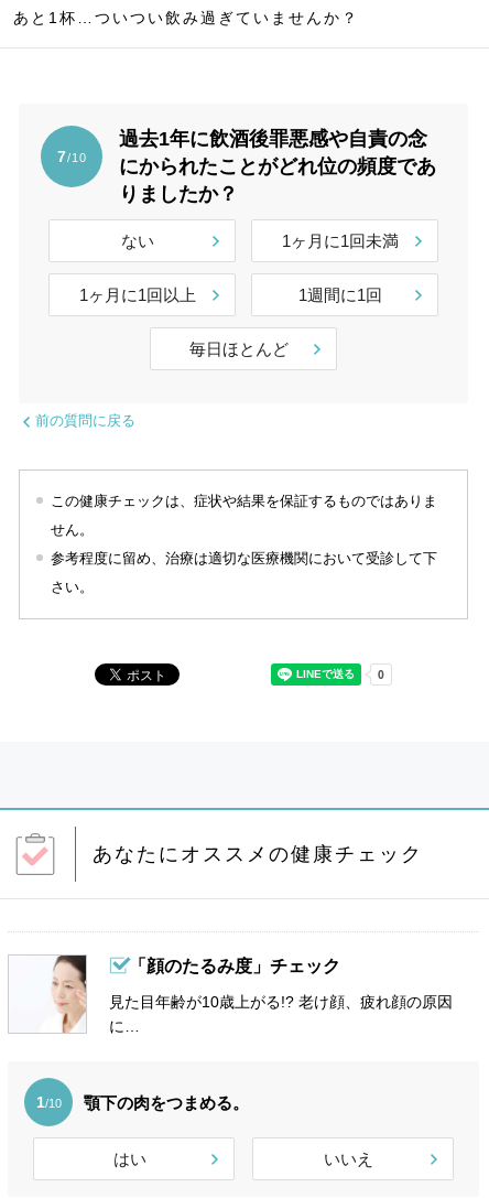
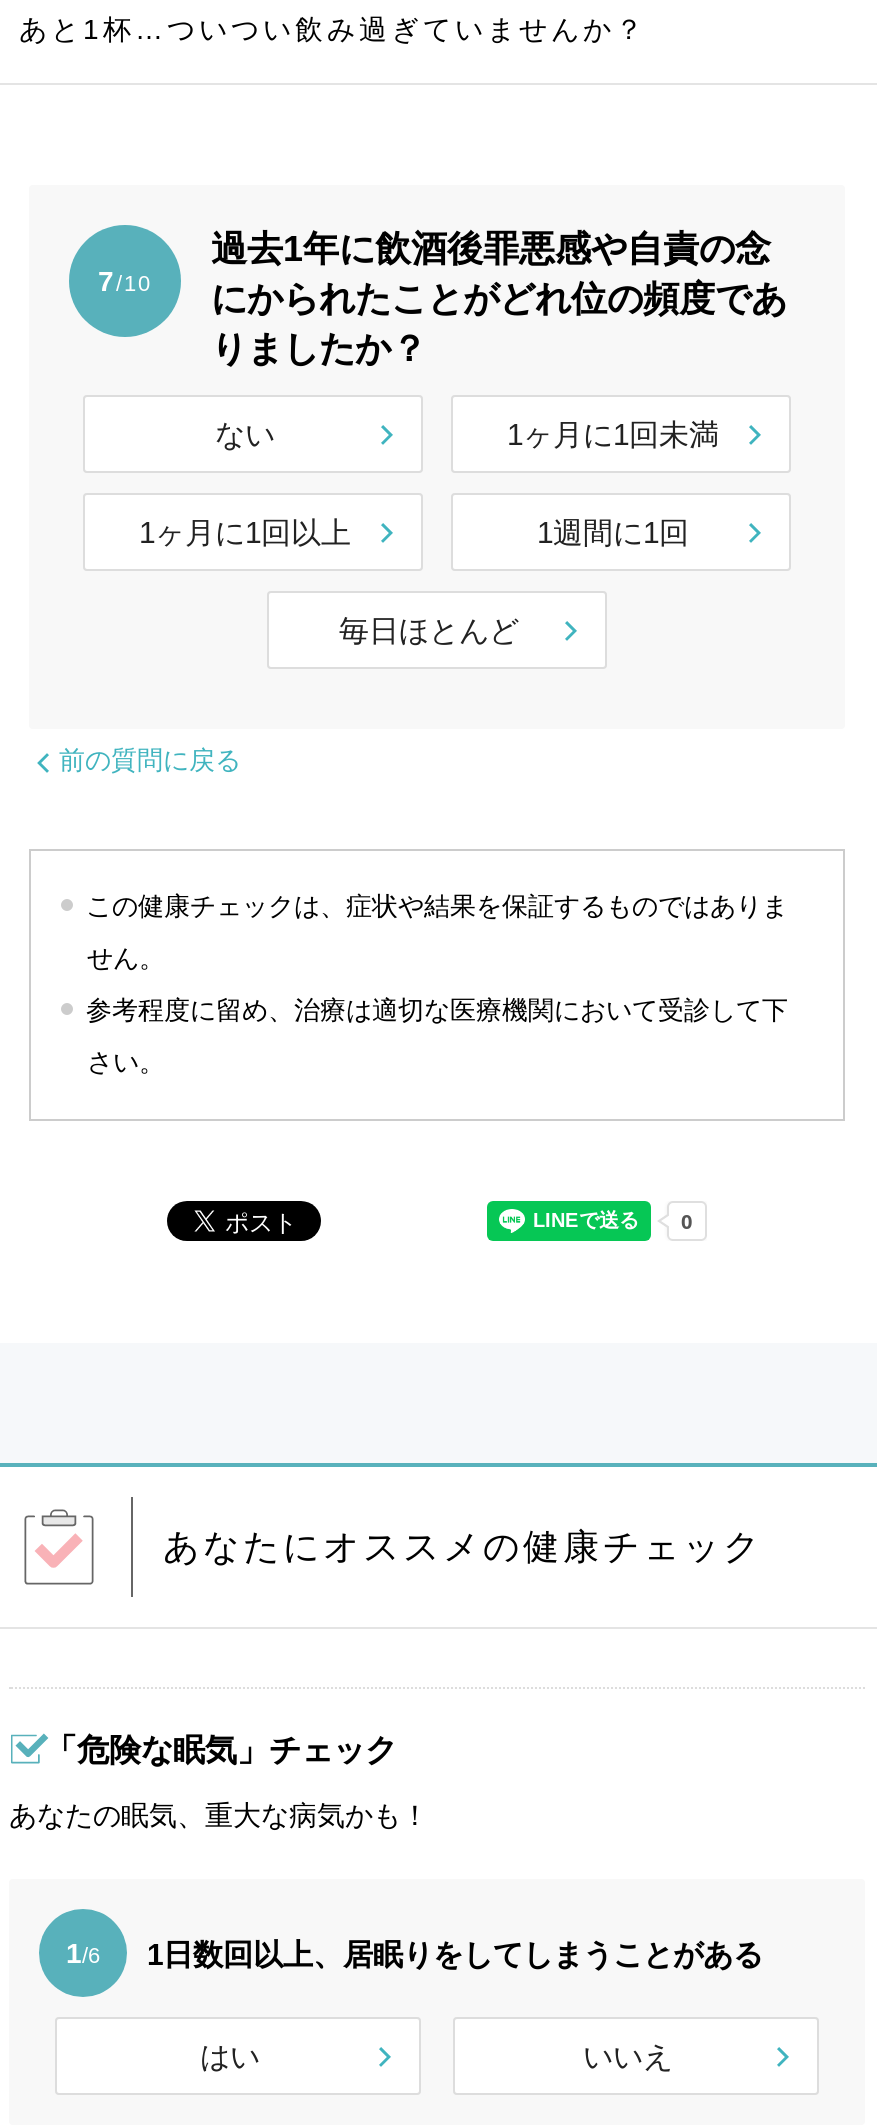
[129,957,340,975] 「顔のたるみ度」チェック -> [45,1733,397,1767] 「危険な眠気」チェック
[109,993,453,1035] 見た目年齢が10歳上がる!? 老け顔、疲れ顔の原因 | に… -> [9,1799,429,1831] あなたの眠気、重大な病気かも！
[36,1093,249,1111] 1/10 | 顎下の肉をつまめる。 -> [66,1936,763,1970] 1/6 | 1日数回以上、居眠りをしてしまうことがある

